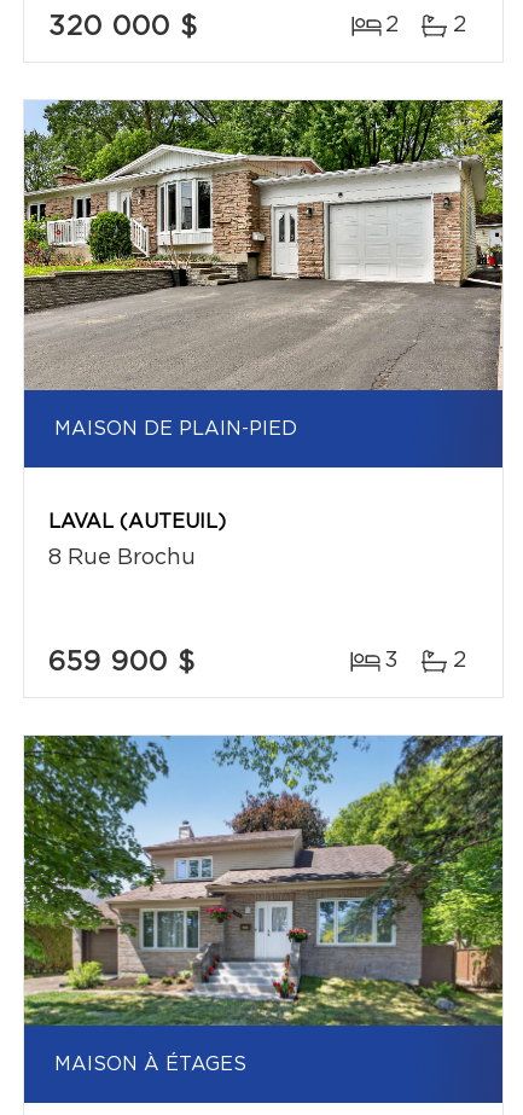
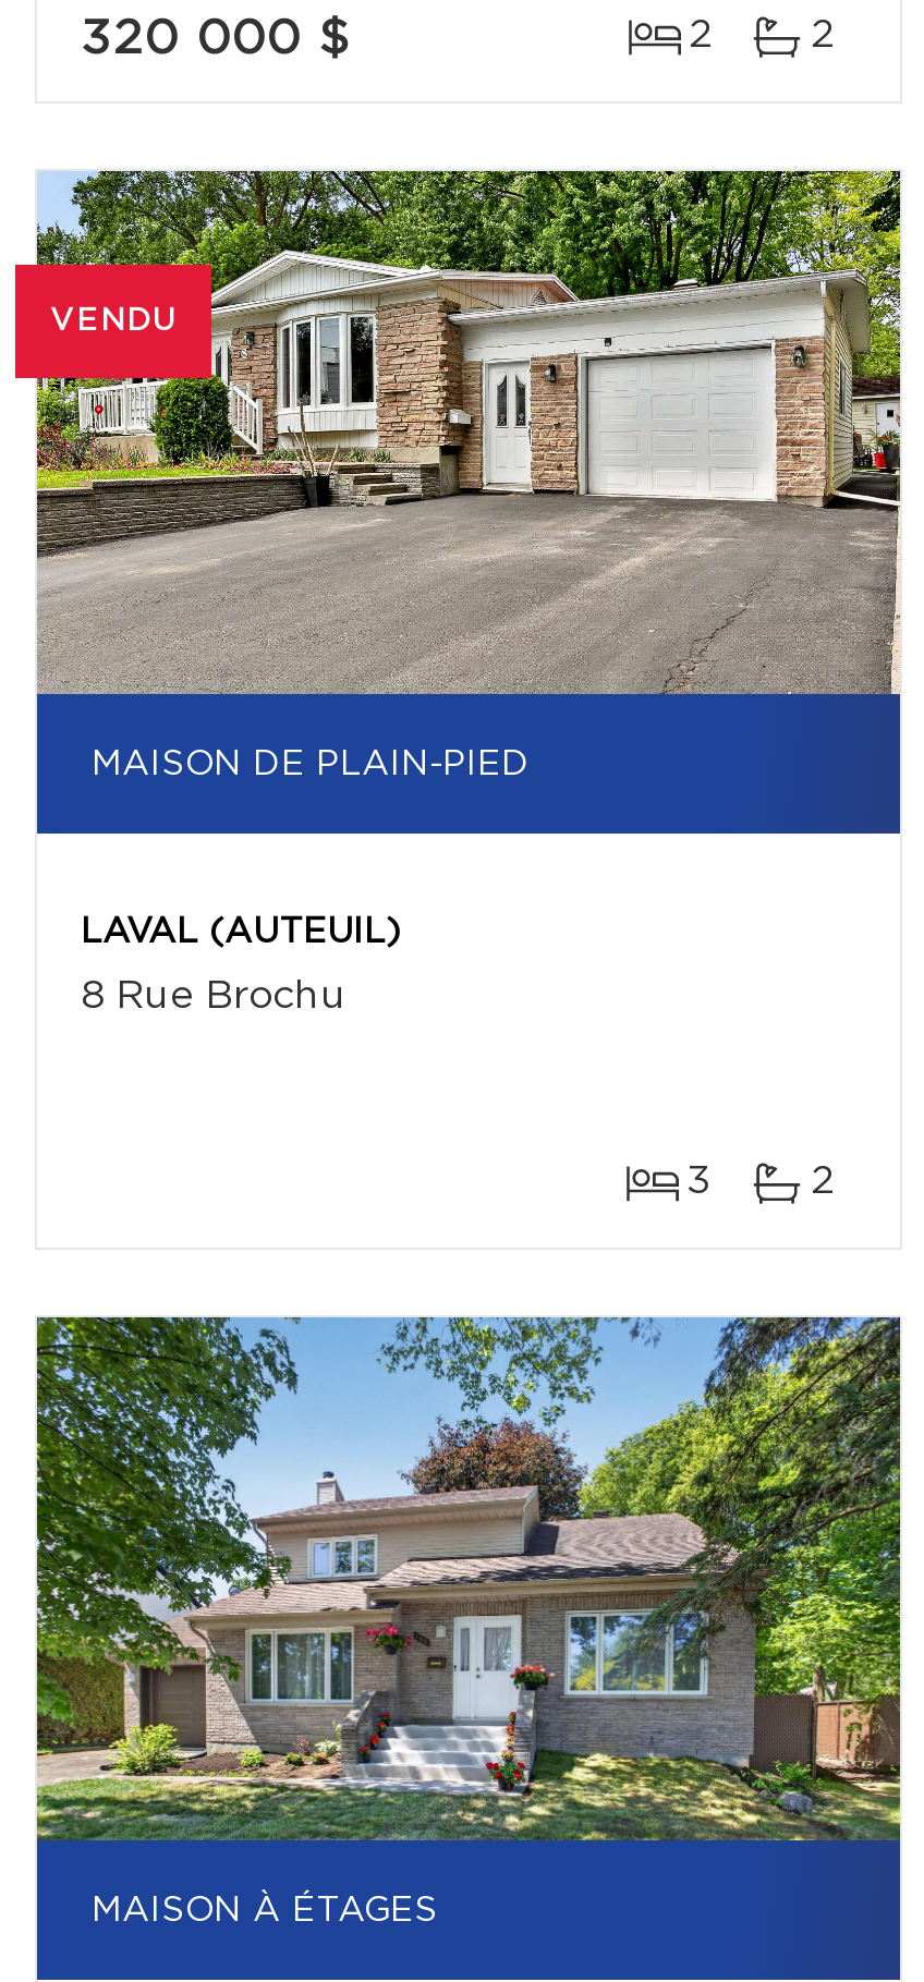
none -> [50,306,177,337] VENDU
[12,151,122,216] [image] -> [13,263,214,380] [image]
[48,649,196,675] 659 900 $ -> none

